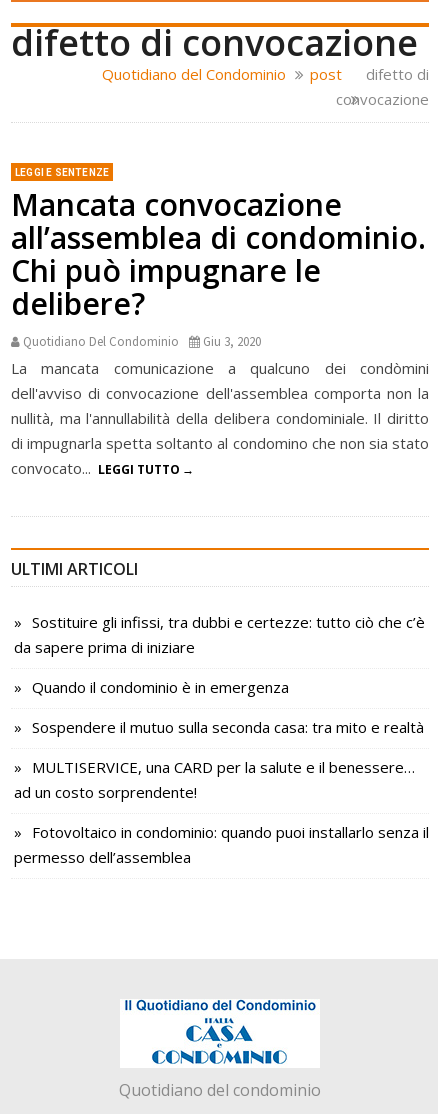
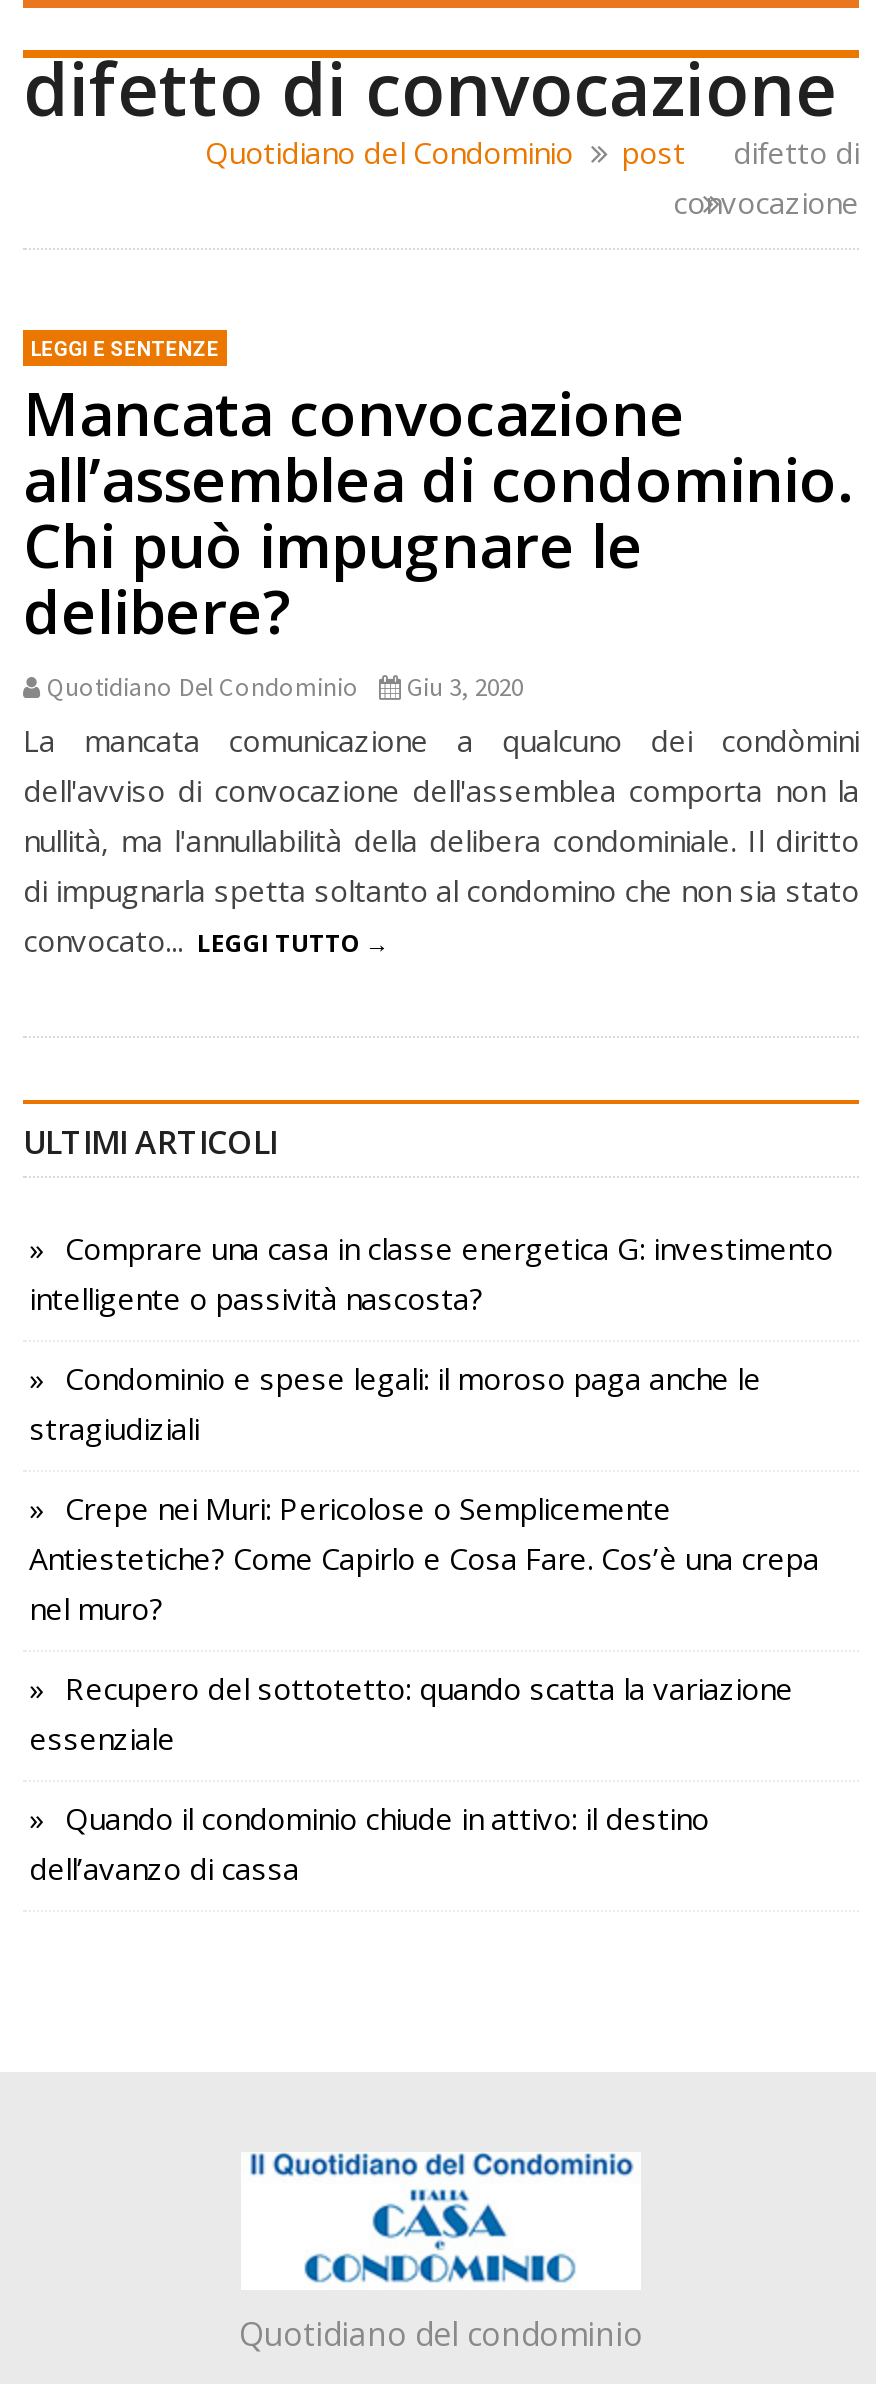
[14,612,425,657] Sostituire gli infissi, tra dubbi e certezze: tutto ciò che c’è | da sapere prima di iniziare -> [29,1229,833,1319] Comprare una casa in classe energetica G: investimento | intelligente o passività nascosta?
[32,677,289,697] Quando il condominio è in emergenza -> [29,1359,761,1449] Condominio e spese legali: il moroso paga anche le | stragiudiziali
[32,717,424,737] Sospendere il mutuo sulla seconda casa: tra mito e realtà -> [29,1489,819,1629] Crepe nei Muri: Pericolose o Semplicemente | Antiestetiche? Come Capirlo e Cosa Fare. Cos’è una crepa | nel muro?
[14,757,415,802] MULTISERVICE, una CARD per la salute e il benessere… | ad un costo sorprendente! -> [29,1669,793,1759] Recupero del sottotetto: quando scatta la variazione | essenziale
[14,822,429,867] Fotovoltaico in condominio: quando puoi installarlo senza il | permesso dell’assemblea -> [29,1799,709,1889] Quando il condominio chiude in attivo: il destino | dell’avanzo di cassa

